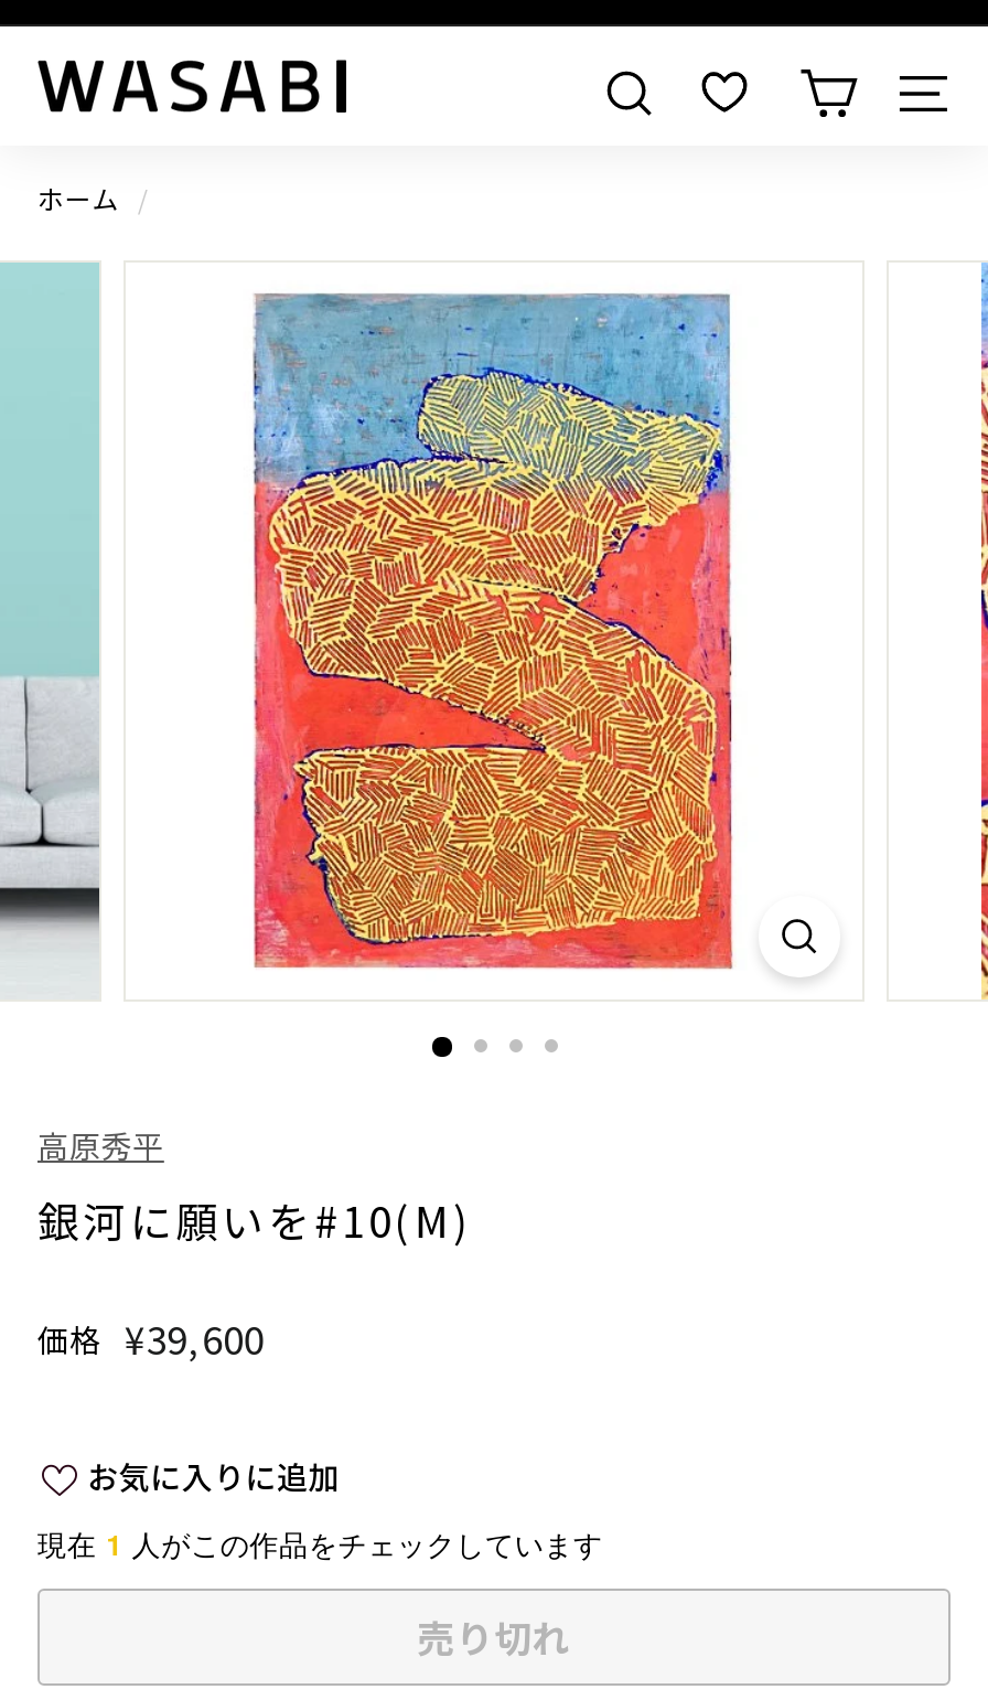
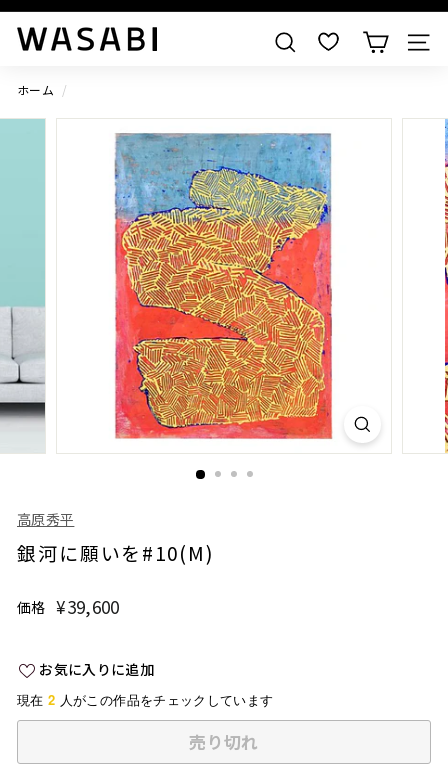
[37,1522,603,1564] 現在 1 人がこの作品をチェックしています -> [17,690,273,709] 現在 2 人がこの作品をチェックしています

